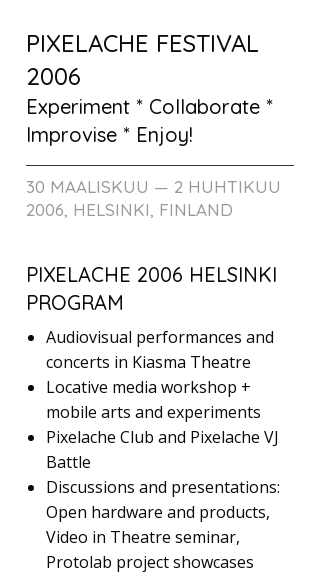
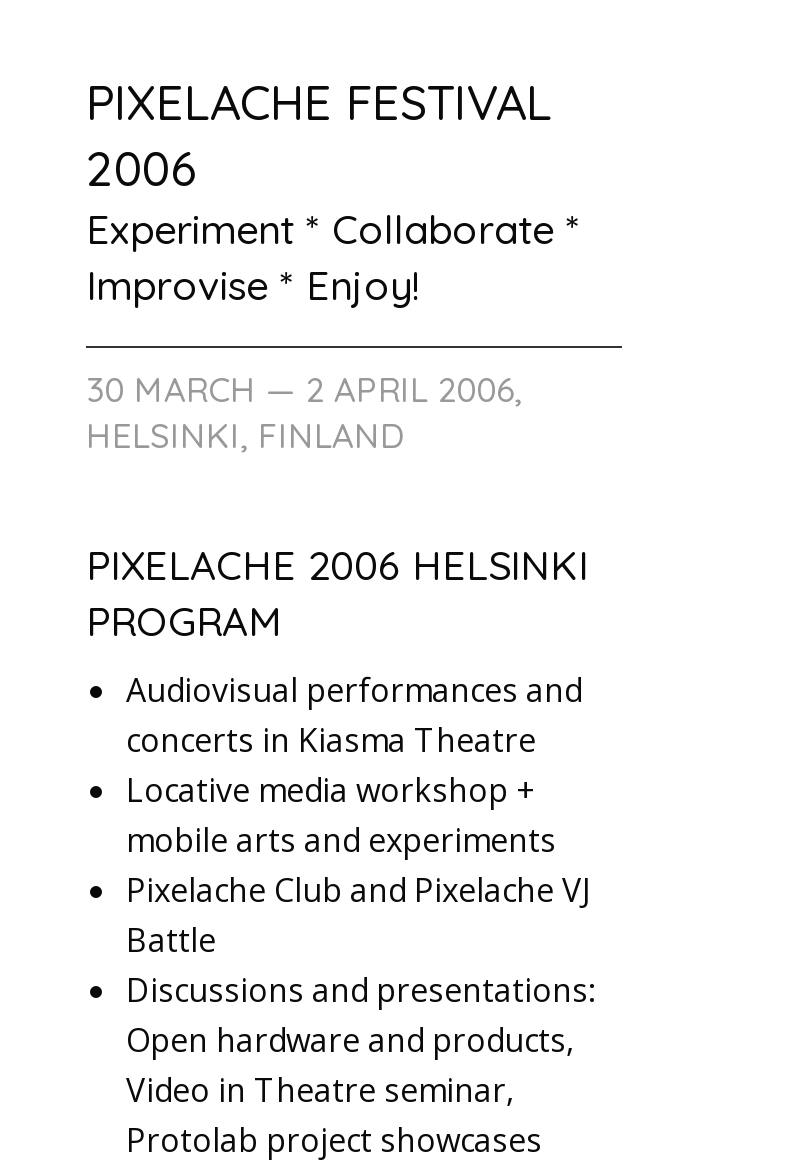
[26,176,281,220] 30 MAALISKUU — 2 HUHTIKUU | 2006, HELSINKI, FINLAND -> [86,369,522,457] 30 MARCH — 2 APRIL 2006, | HELSINKI, FINLAND

